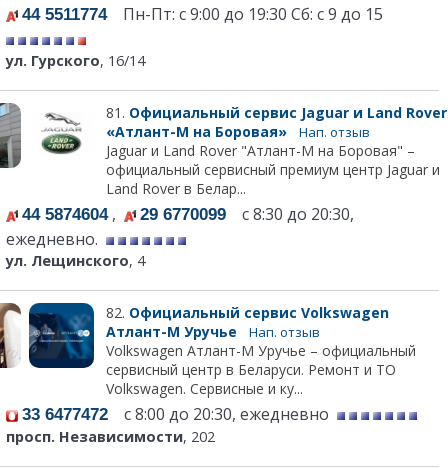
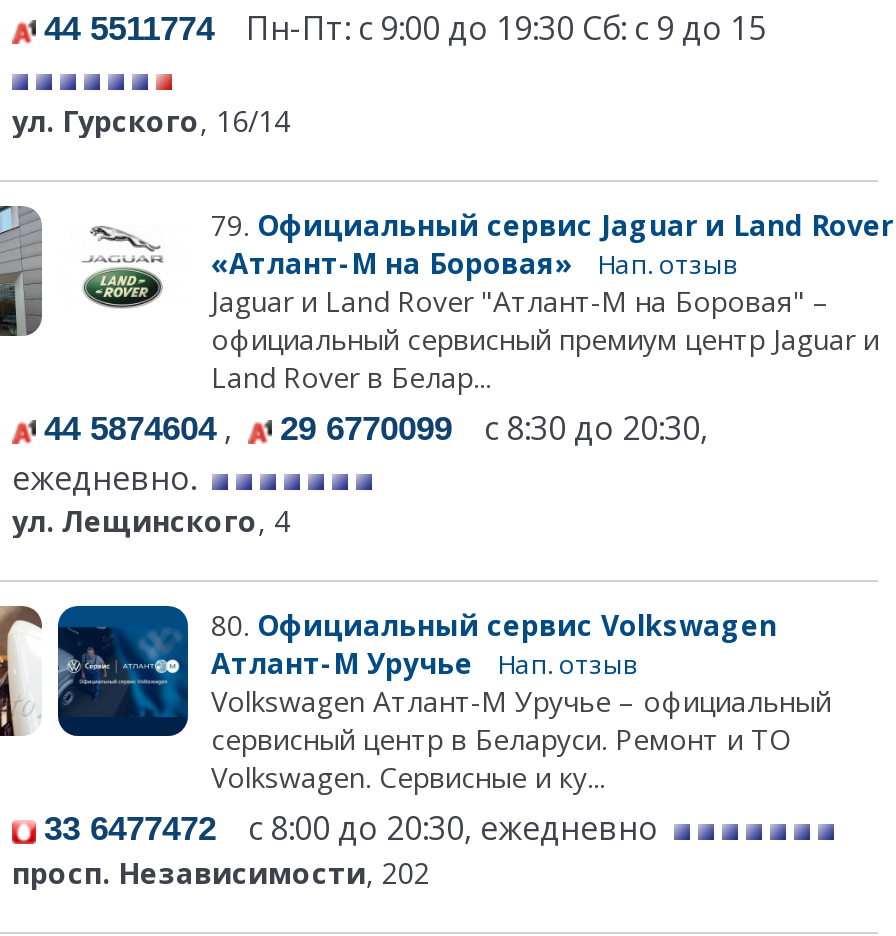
[105,103,446,122] 81. Официальный сервис Jaguar и Land Rover -> [211,206,893,244] 79. Официальный сервис Jaguar и Land Rover
[105,303,388,322] 82. Официальный сервис Volkswagen -> [211,606,777,644] 80. Официальный сервис Volkswagen

